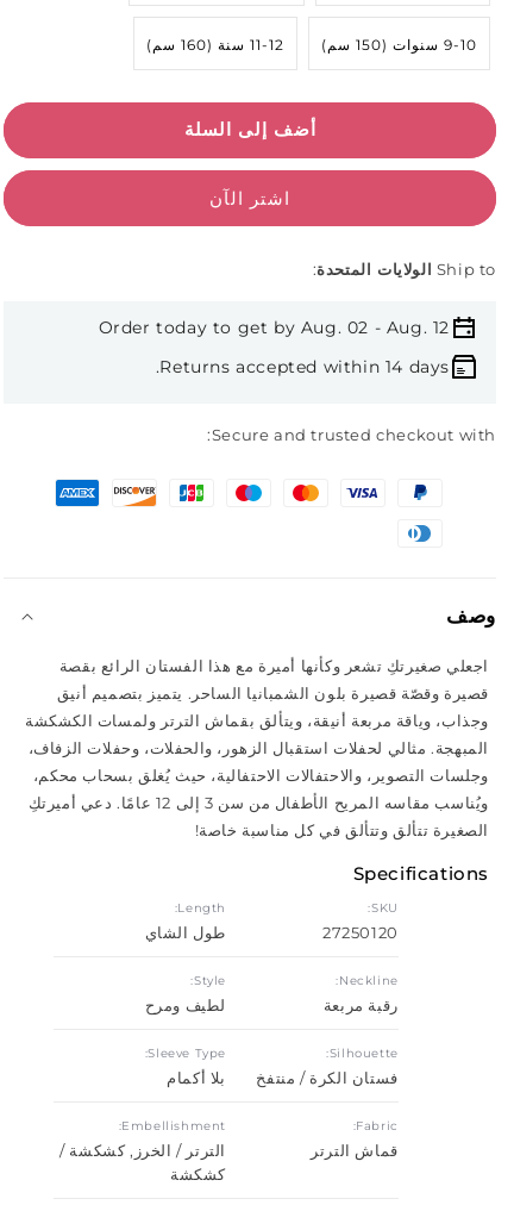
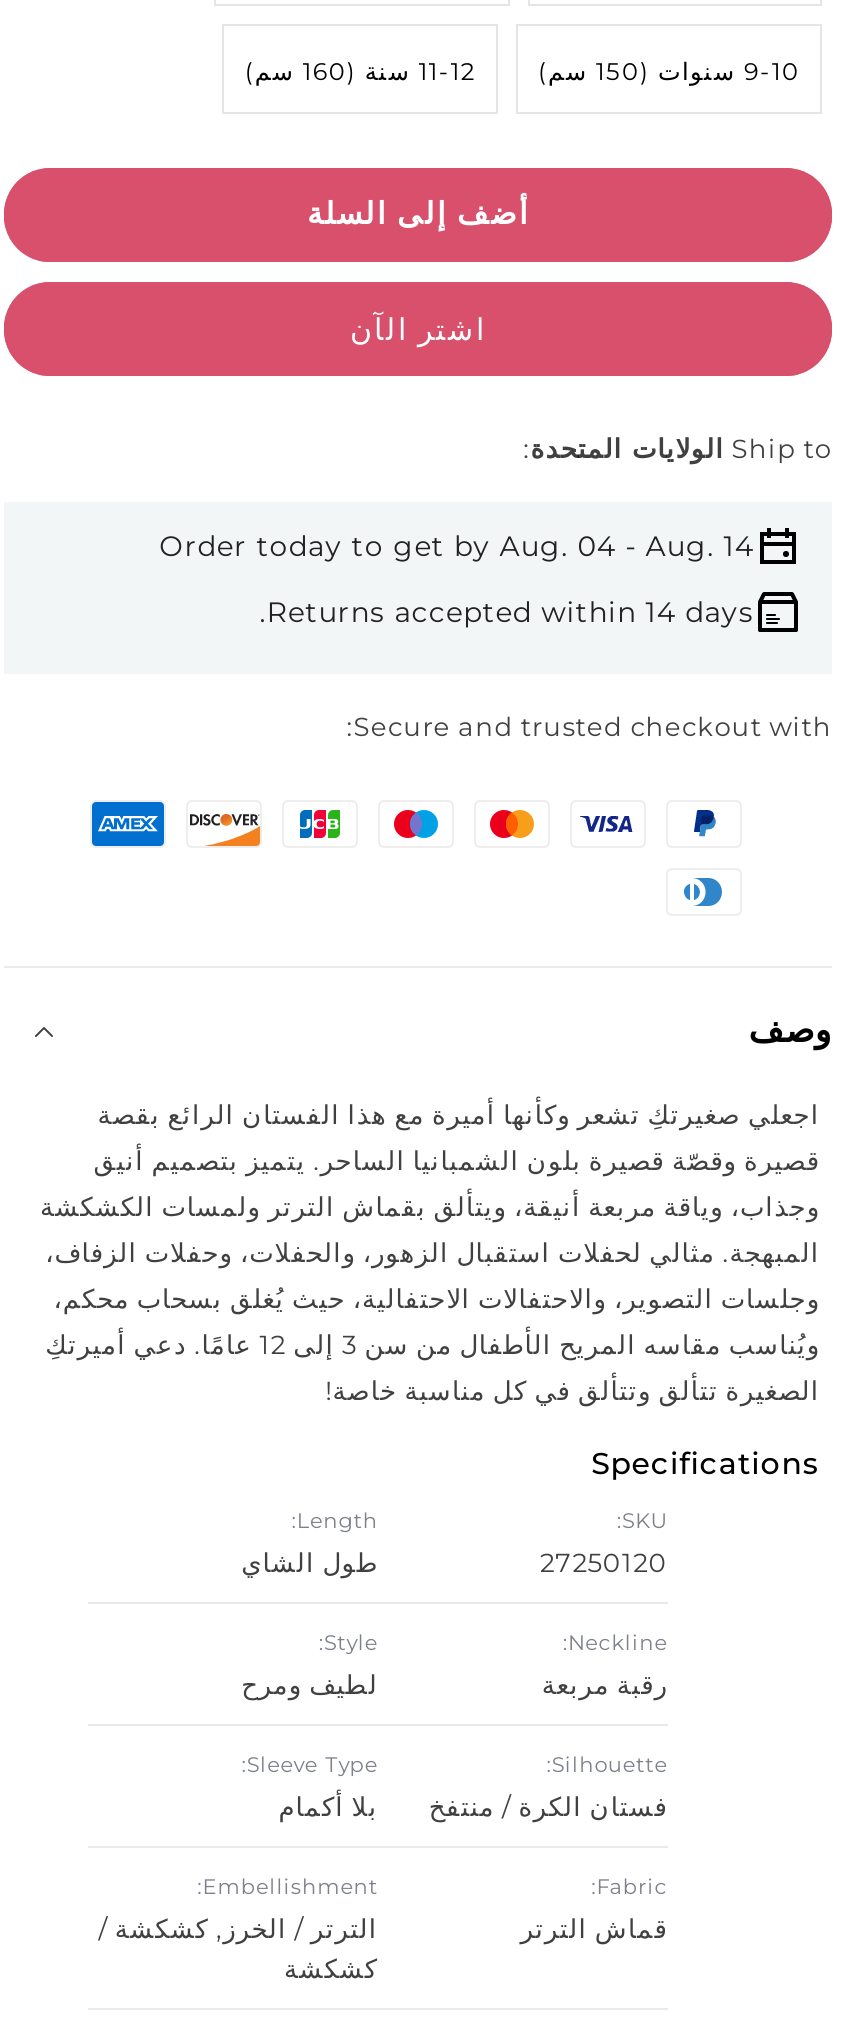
[98,316,450,338] Order today to get by Aug. 02 - Aug. 12 -> [159,527,754,563] Order today to get by Aug. 04 - Aug. 14

